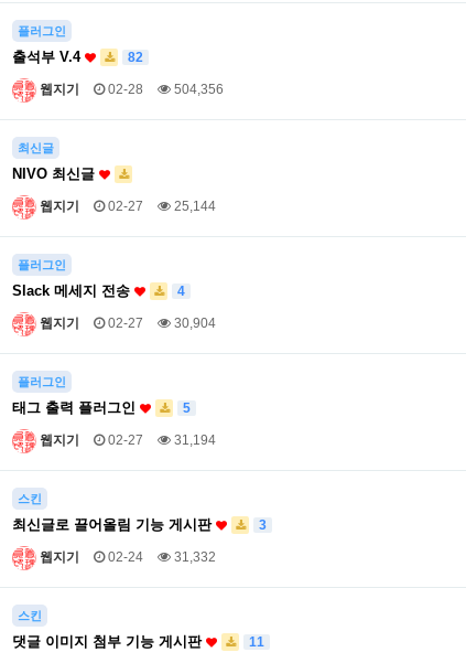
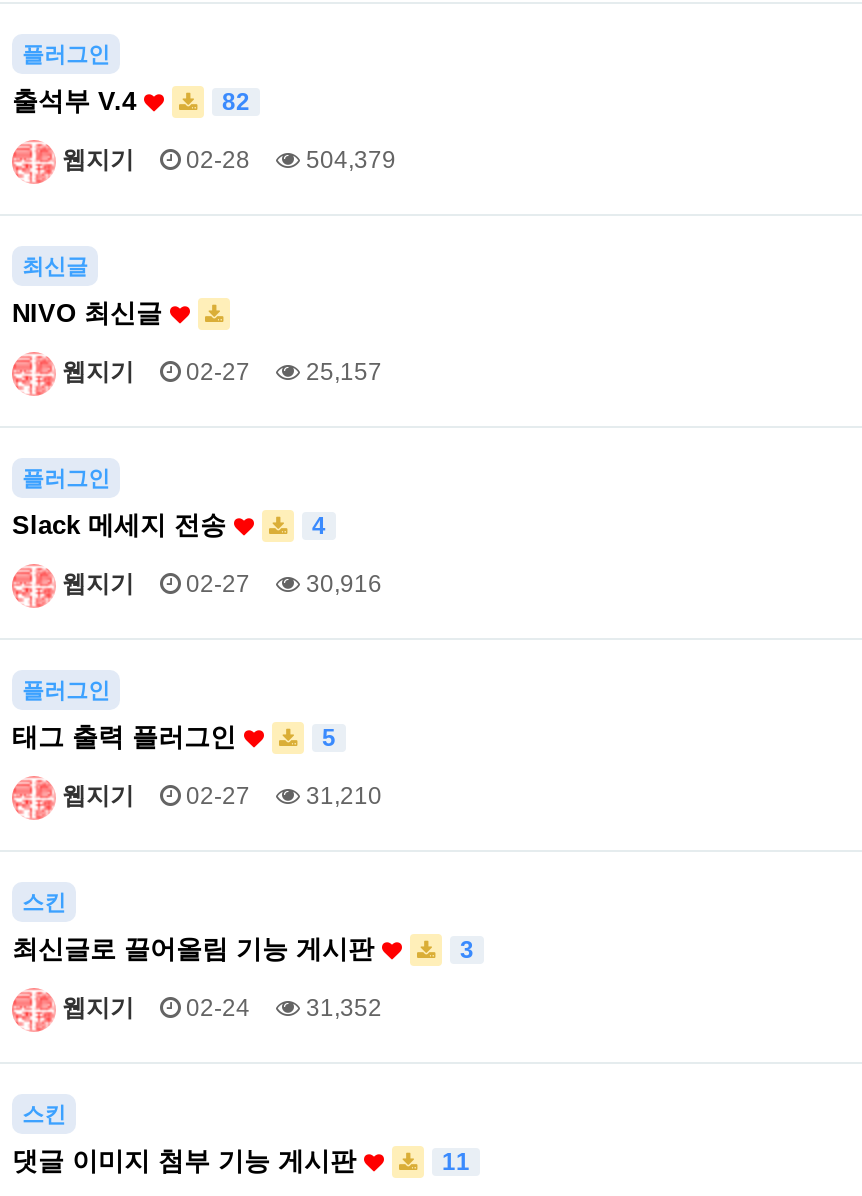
[36,81,224,97] 웹지기 02-28 504,356 -> [56,146,396,174] 웹지기 02-28 504,379
[36,198,216,214] 웹지기 02-27 25,144 -> [56,358,382,386] 웹지기 02-27 25,157
[36,315,216,331] 웹지기 02-27 30,904 -> [56,570,382,598] 웹지기 02-27 30,916
[36,432,216,448] 웹지기 02-27 31,194 -> [56,782,382,810] 웹지기 02-27 31,210
[36,549,216,565] 웹지기 02-24 31,332 -> [56,994,382,1022] 웹지기 02-24 31,352

